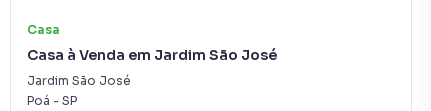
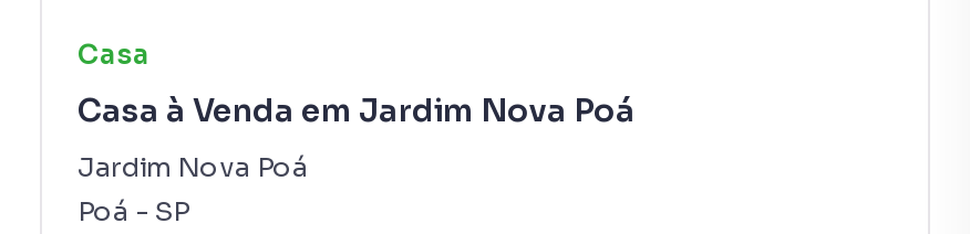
[27,46,277,64] Casa à Venda em Jardim São José -> [78,91,636,130] Casa à Venda em Jardim Nova Poá
[27,73,131,88] Jardim São José -> [78,150,308,183] Jardim Nova Poá

